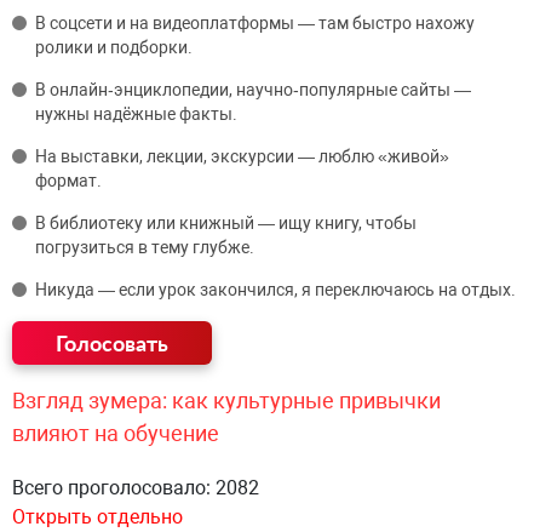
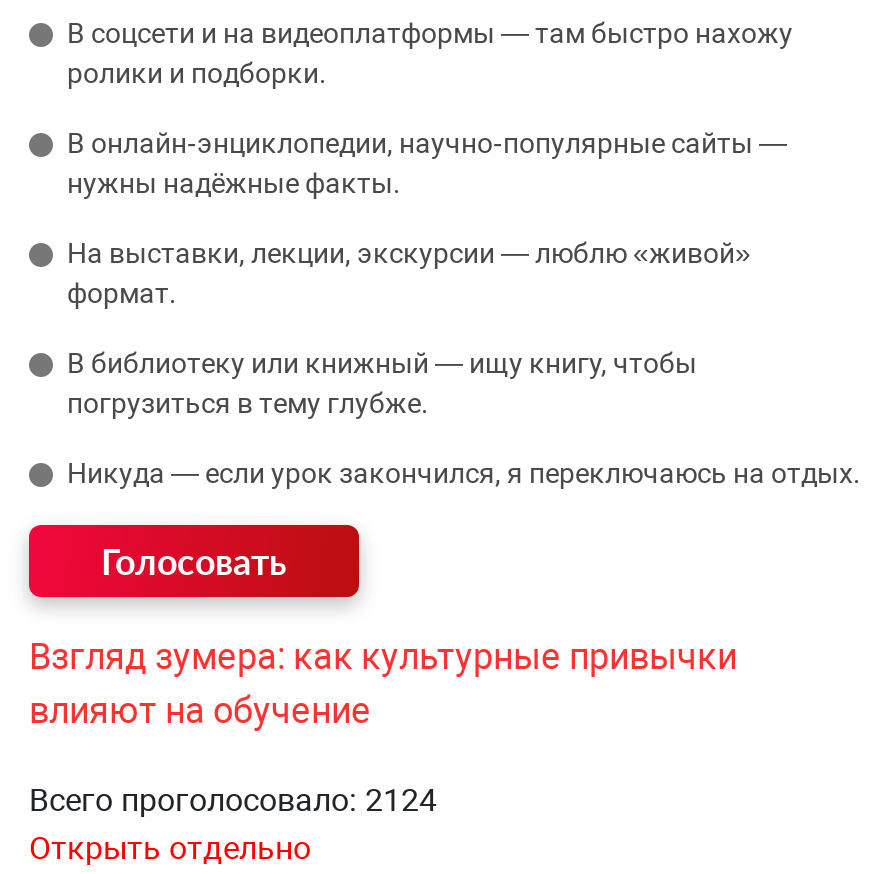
[12,476,259,499] Всего проголосовало: 2082 -> [29,782,437,820] Всего проголосовало: 2124

